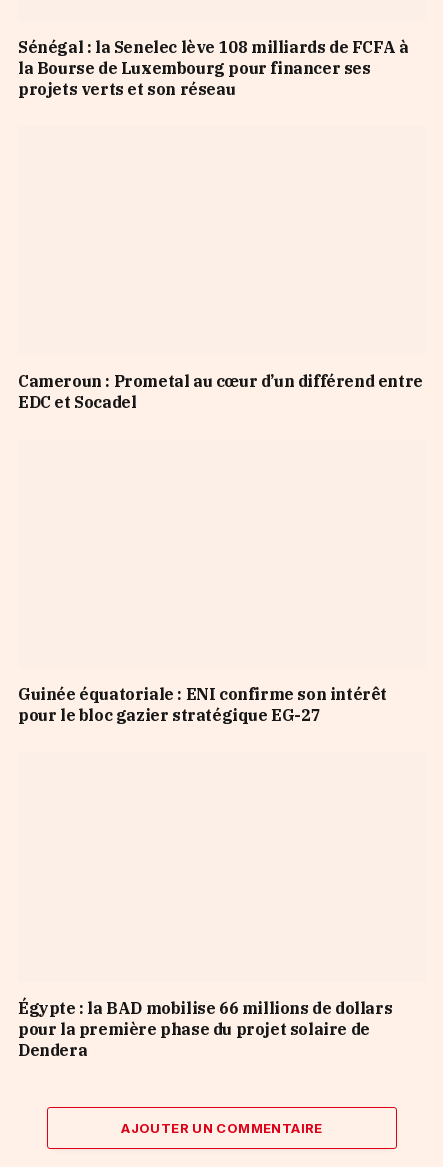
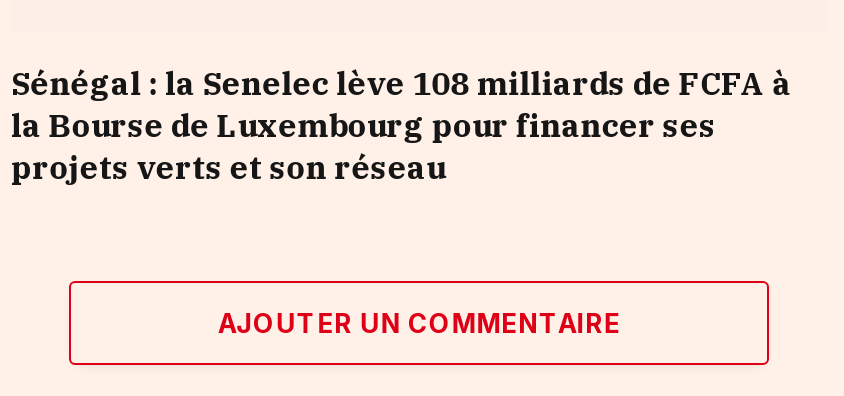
[18,371,423,412] Cameroun : Prometal au cœur d’un différend entre | EDC et Socadel -> none
[18,684,387,725] Guinée équatoriale : ENI confirme son intérêt | pour le bloc gazier stratégique EG-27 -> none
[18,998,392,1060] Égypte : la BAD mobilise 66 millions de dollars | pour la première phase du projet solaire de | Dendera -> none

